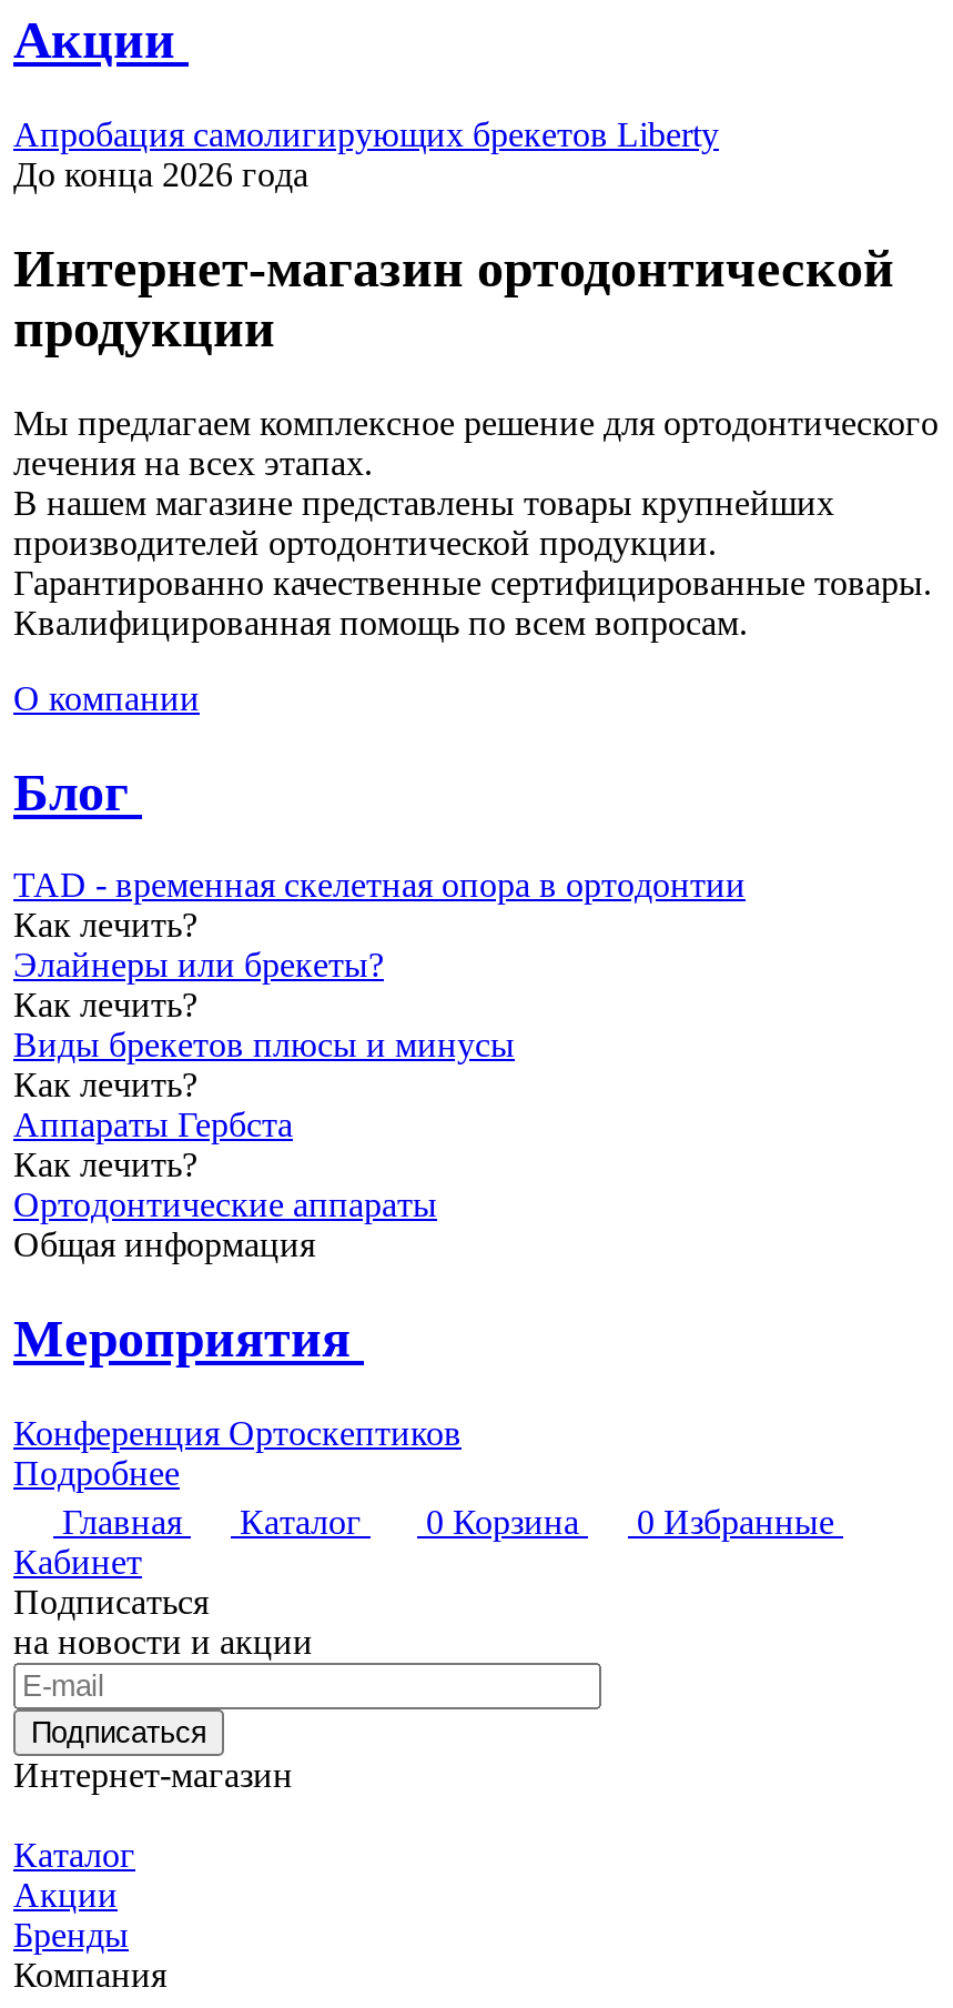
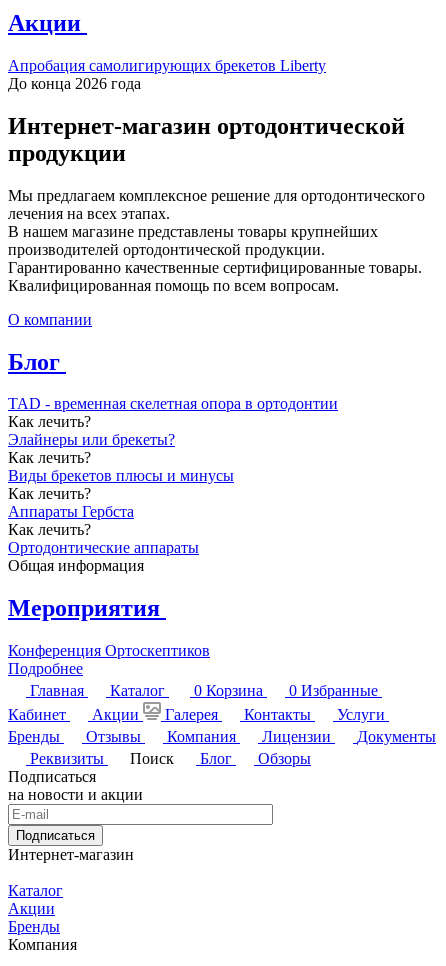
none -> [8,706,436,767] Акции | Галерея | Контакты | Услуги | Бренды | Отзывы | Компания | Лицензии | Документы | Реквизиты | Поиск | Блог | Обзоры

